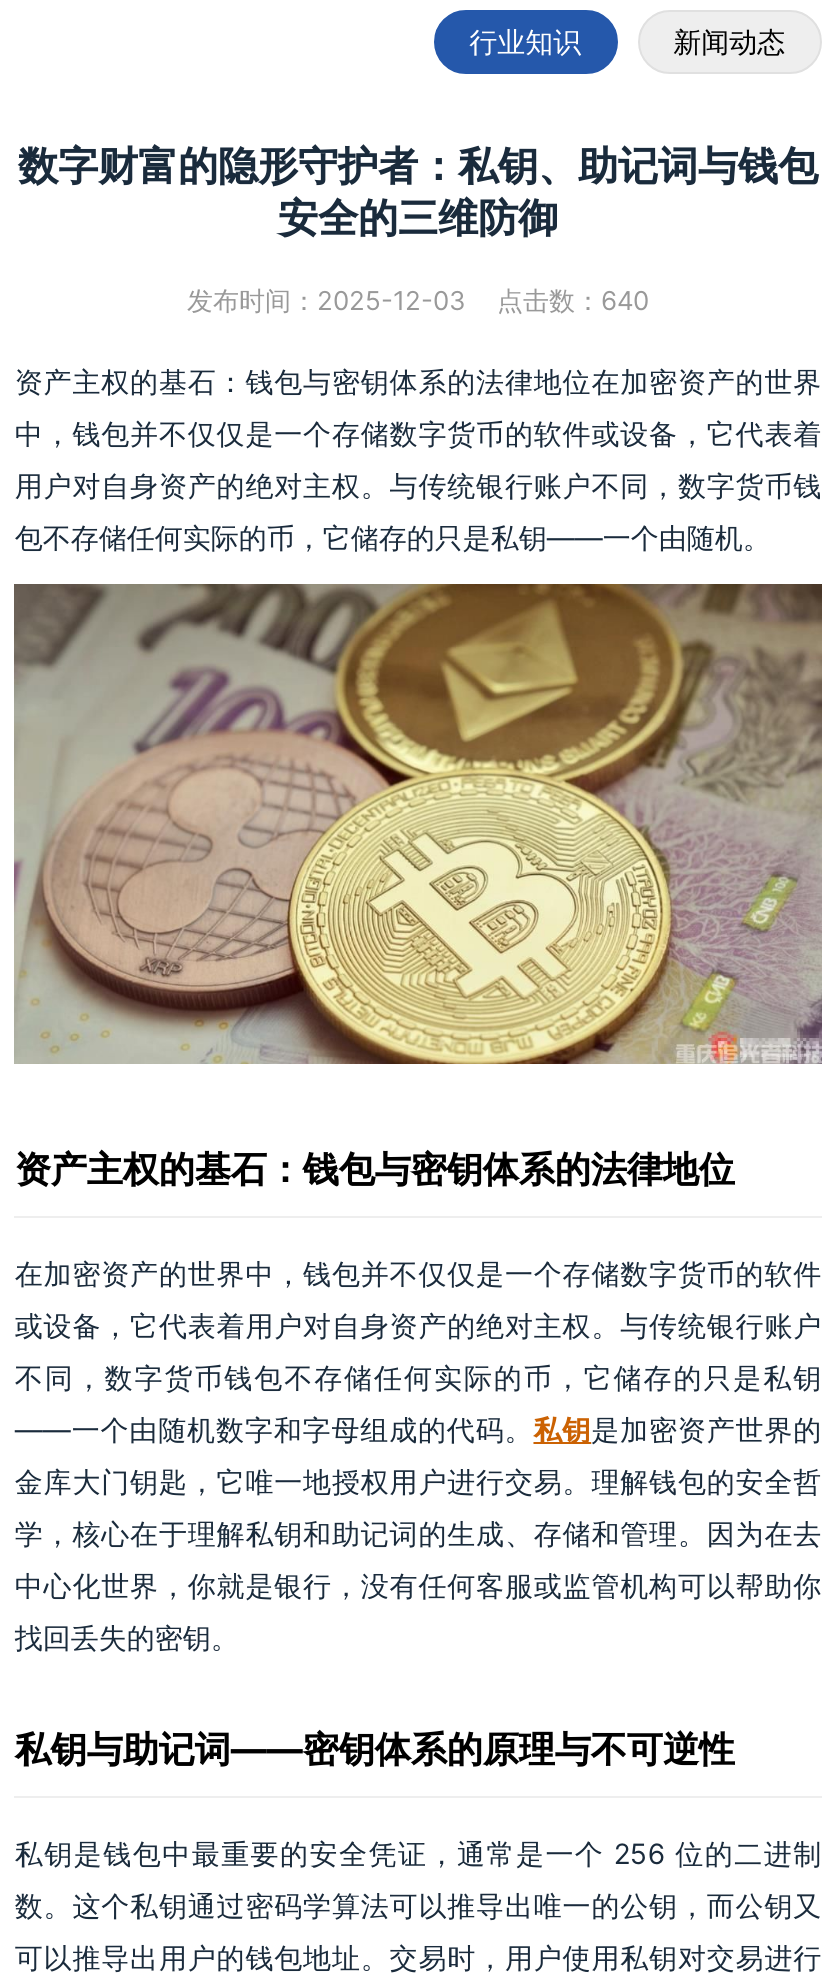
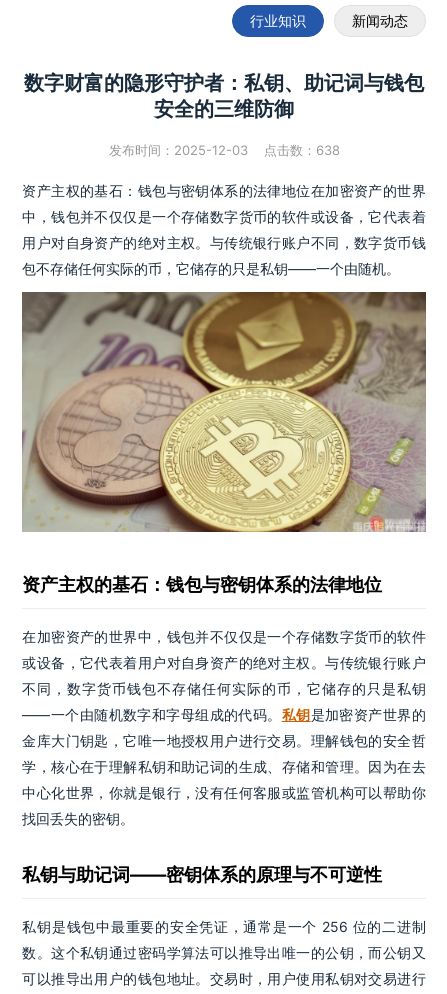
[187,285,649,317] 发布时间：2025-12-03 点击数：640 -> [108,142,339,158] 发布时间：2025-12-03 点击数：638

